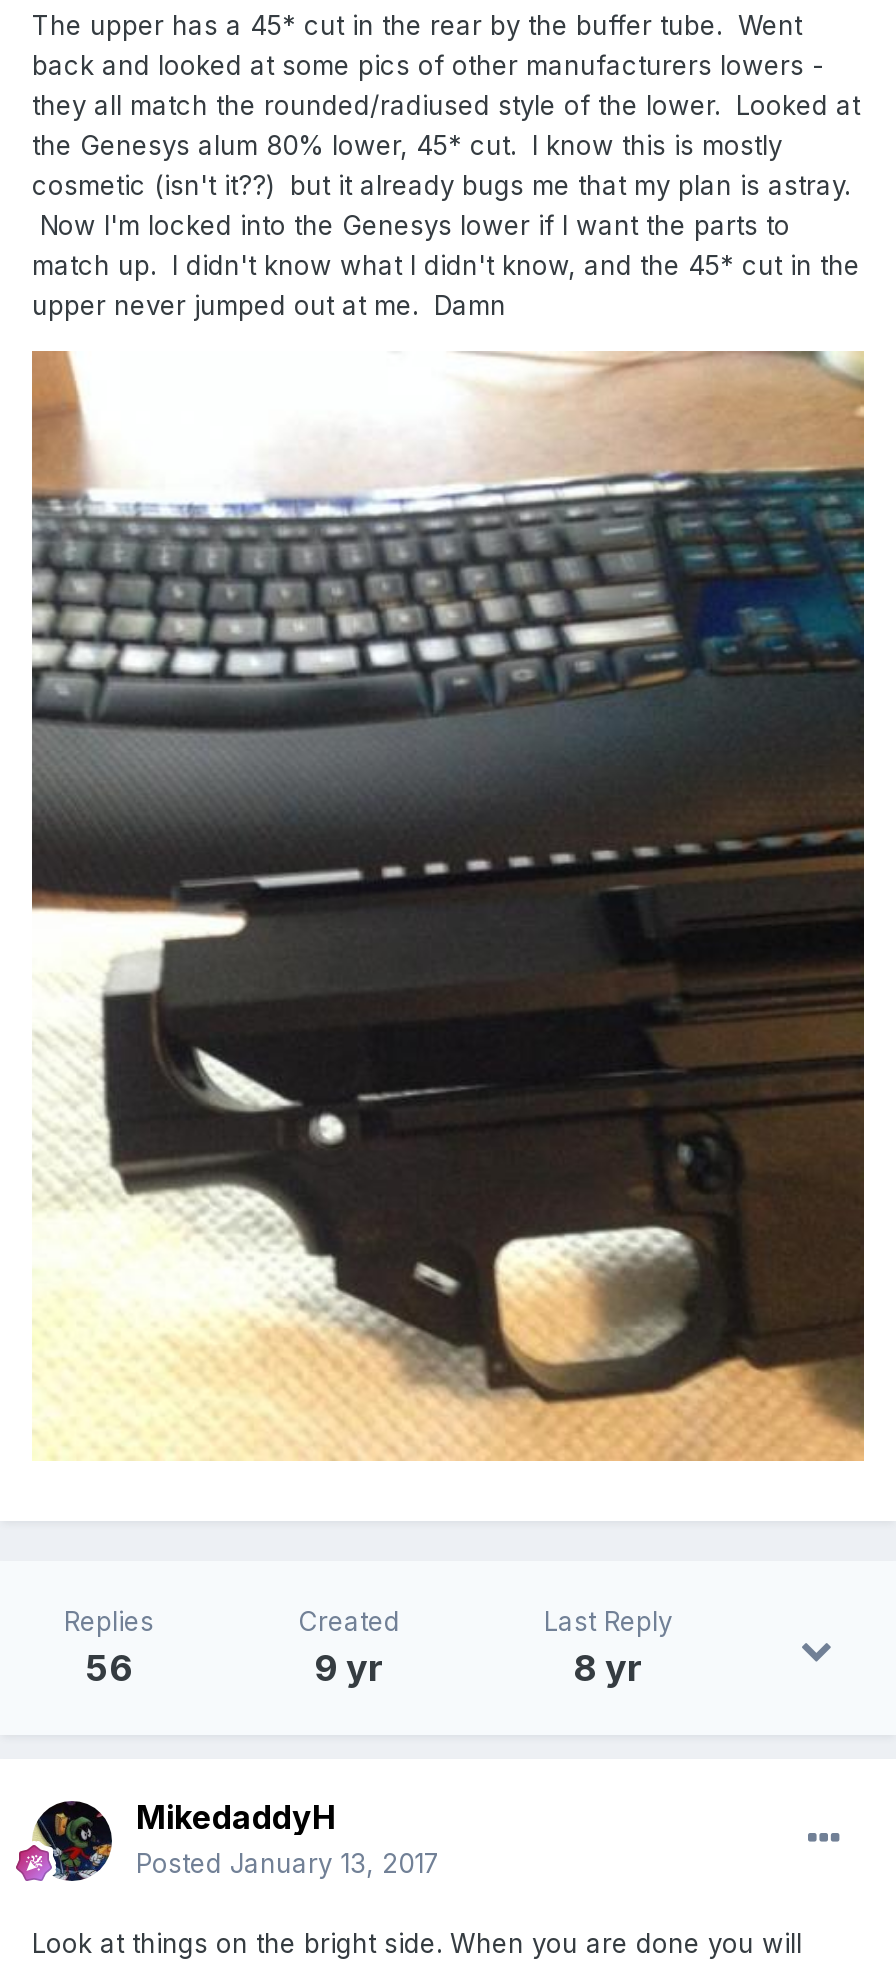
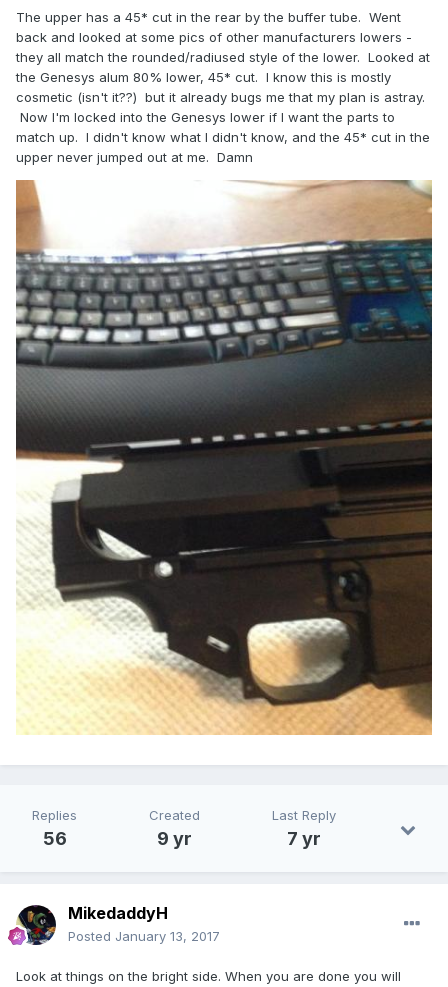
[573,1648,643,1690] 8 yr -> [287,828,321,849] 7 yr

